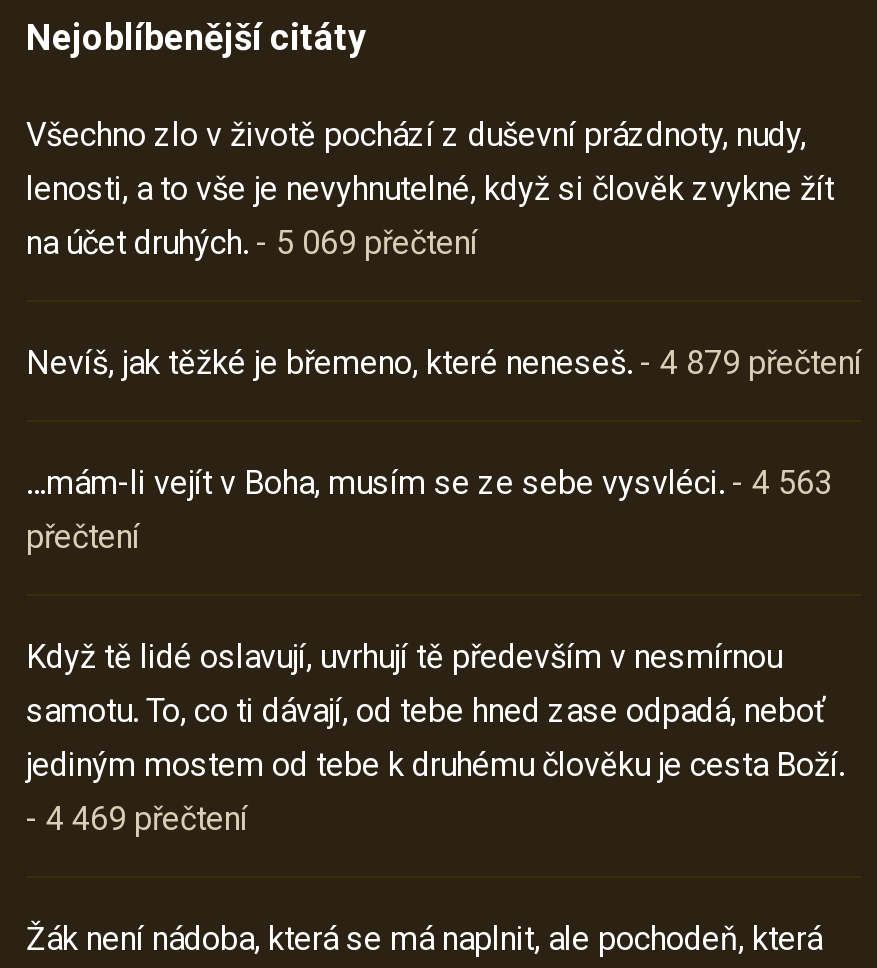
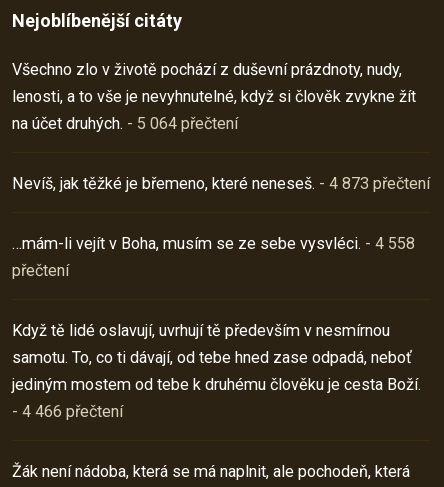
[26,224,478,262] na účet druhých. - 5 069 přečtení -> [12,114,238,133] na účet druhých. - 5 064 přečtení
[26,344,862,382] Nevíš, jak těžké je břemeno, které neneseš. - 4 879 přečtení -> [12,174,430,193] Nevíš, jak těžké je břemeno, které neneseš. - 4 873 přečtení
[26,464,832,502] …mám-li vejít v Boha, musím se ze sebe vysvléci. - 4 563 -> [12,234,415,253] …mám-li vejít v Boha, musím se ze sebe vysvléci. - 4 558
[26,800,248,838] - 4 469 přečtení -> [12,402,123,421] - 4 466 přečtení

